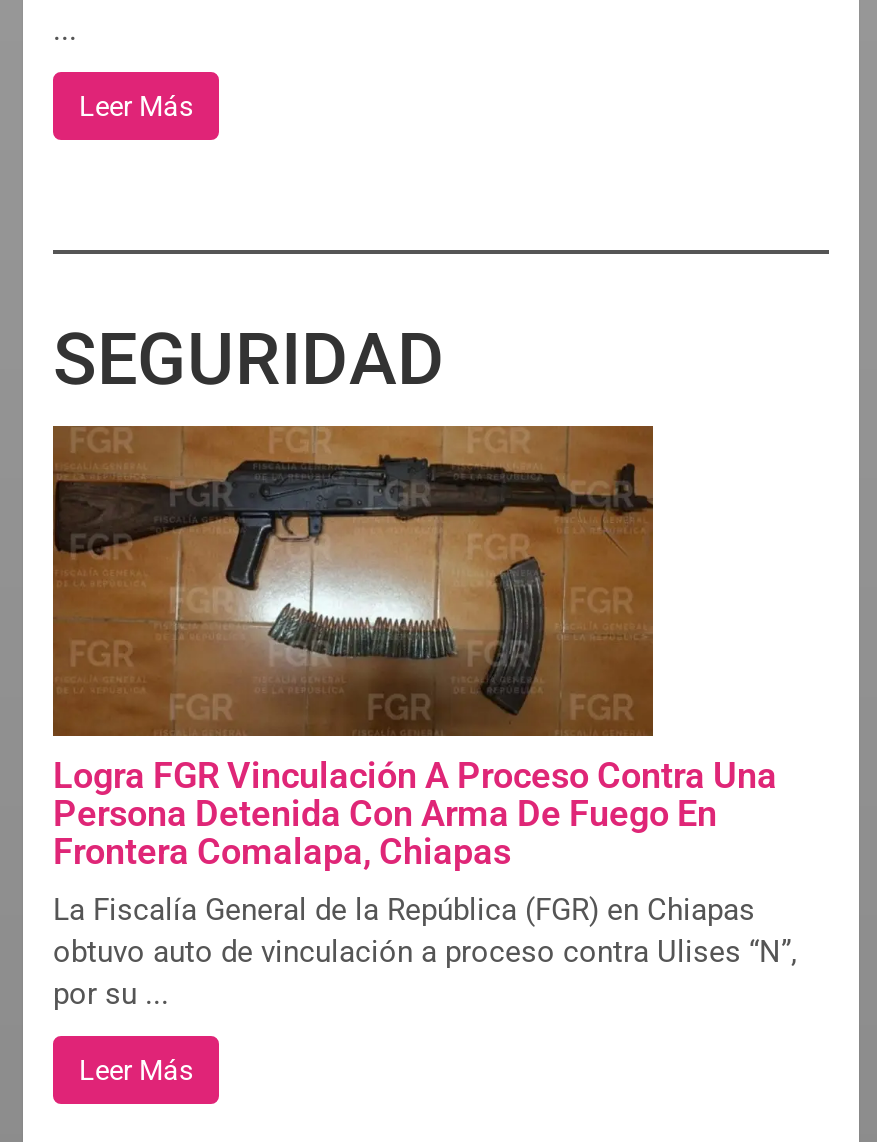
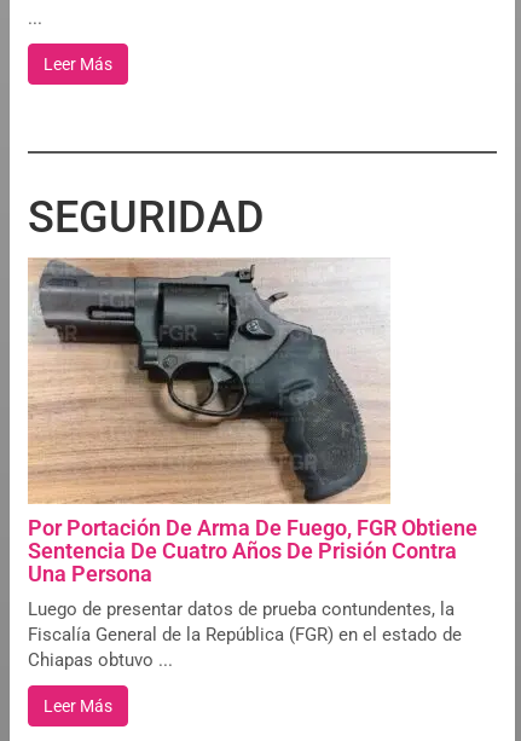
[51,424,655,738] [image] -> [28,257,390,447] [image]
[53,754,777,872] Logra FGR Vinculación A Proceso Contra Una | Persona Detenida Con Arma De Fuego En | Frontera Comalapa, Chiapas -> [28,515,477,586] Por Portación De Arma De Fuego, FGR Obtiene | Sentencia De Cuatro Años De Prisión Contra | Una Persona
[53,892,797,1012] La Fiscalía General de la República (FGR) en Chiapas | obtuvo auto de vinculación a proceso contra Ulises “N”, | por su ... -> [28,598,462,671] Luego de presentar datos de prueba contundentes, la | Fiscalía General de la República (FGR) en el estado de | Chiapas obtuvo ...

